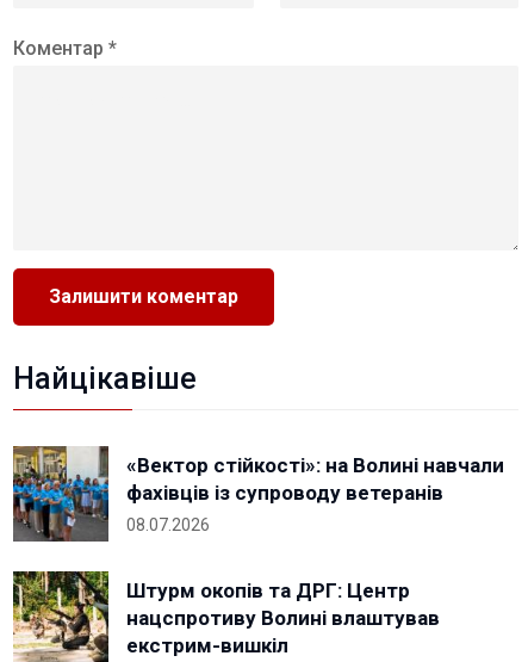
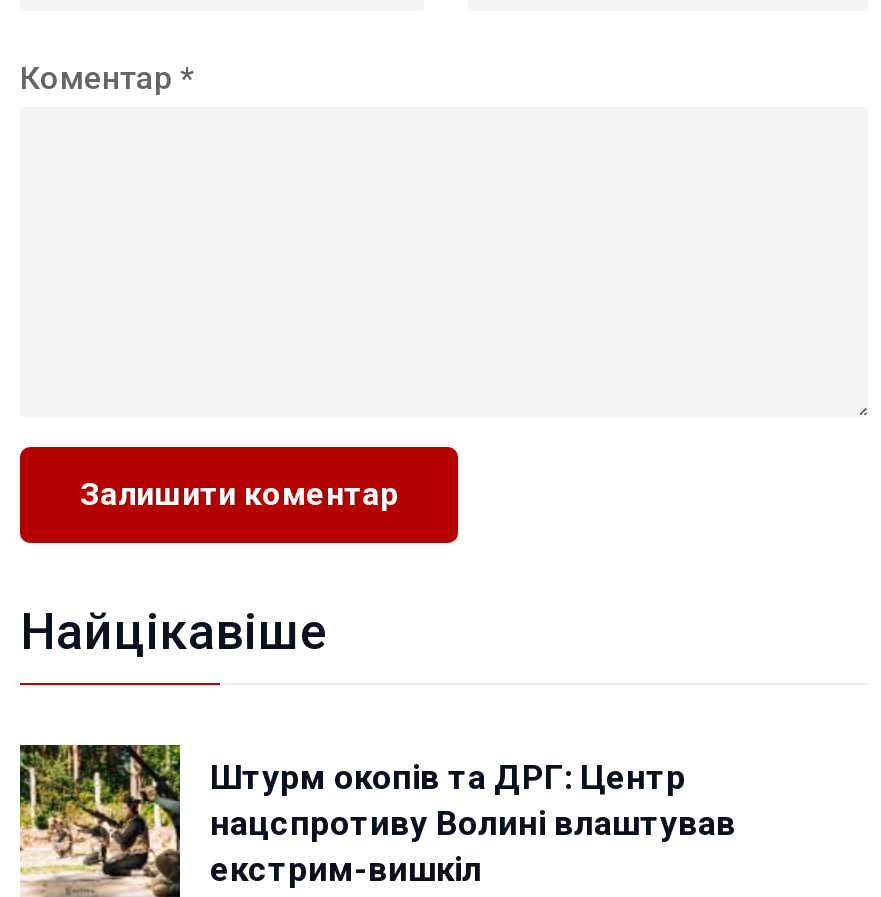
[12,445,504,543] [image] | «Вектор стійкості»: на Волині навчали | фахівців із супроводу ветеранів | 08.07.2026 -> none

